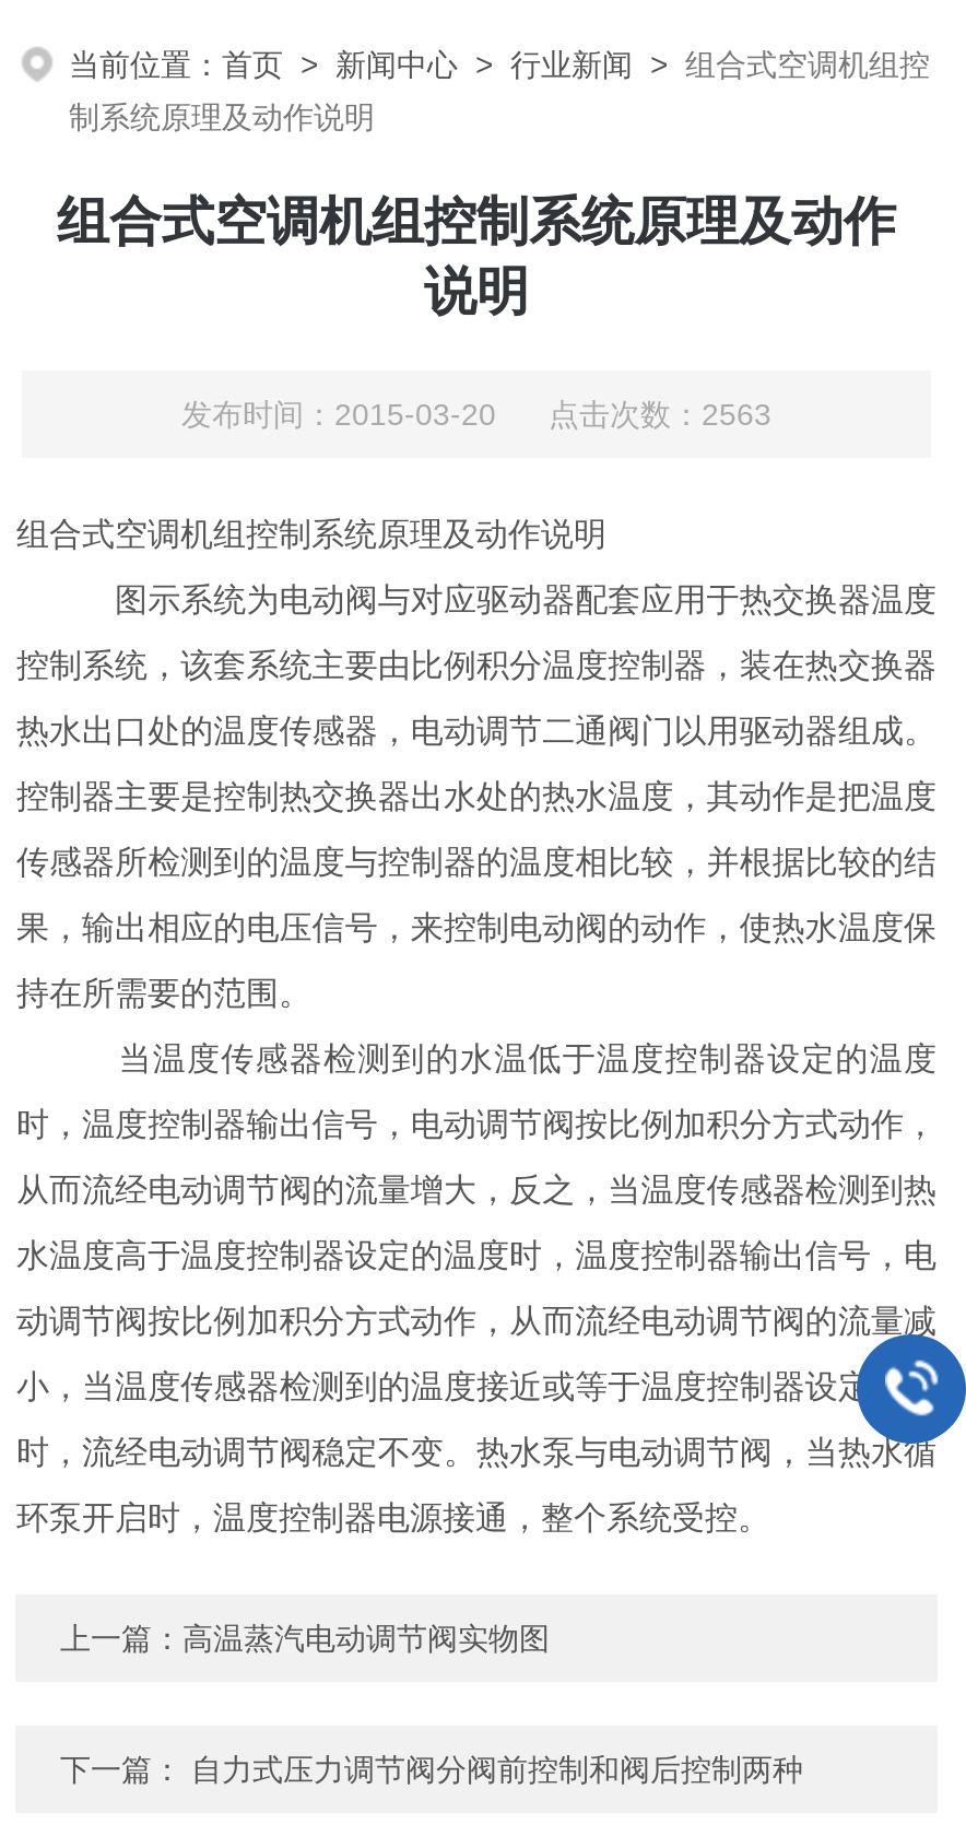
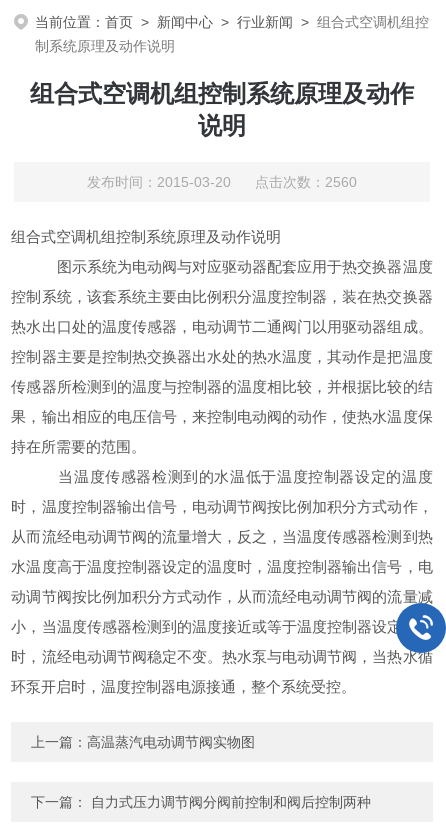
[181,397,771,432] 发布时间：2015-03-20 点击次数：2563 -> [87,174,357,190] 发布时间：2015-03-20 点击次数：2560

